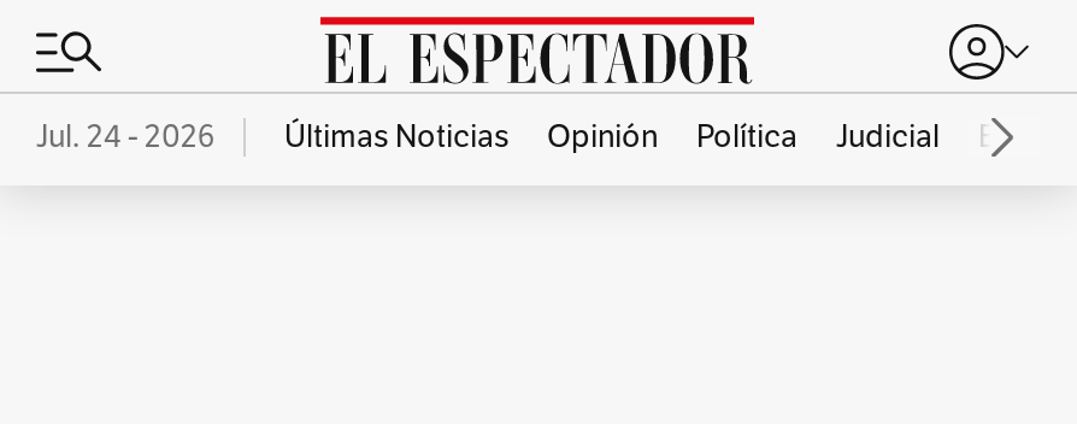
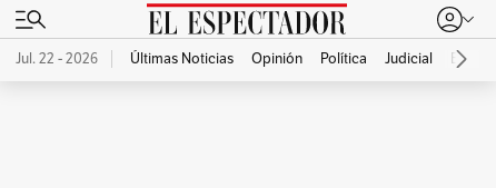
[36,118,214,157] Jul. 24 - 2026 -> [16,50,98,68] Jul. 22 - 2026

